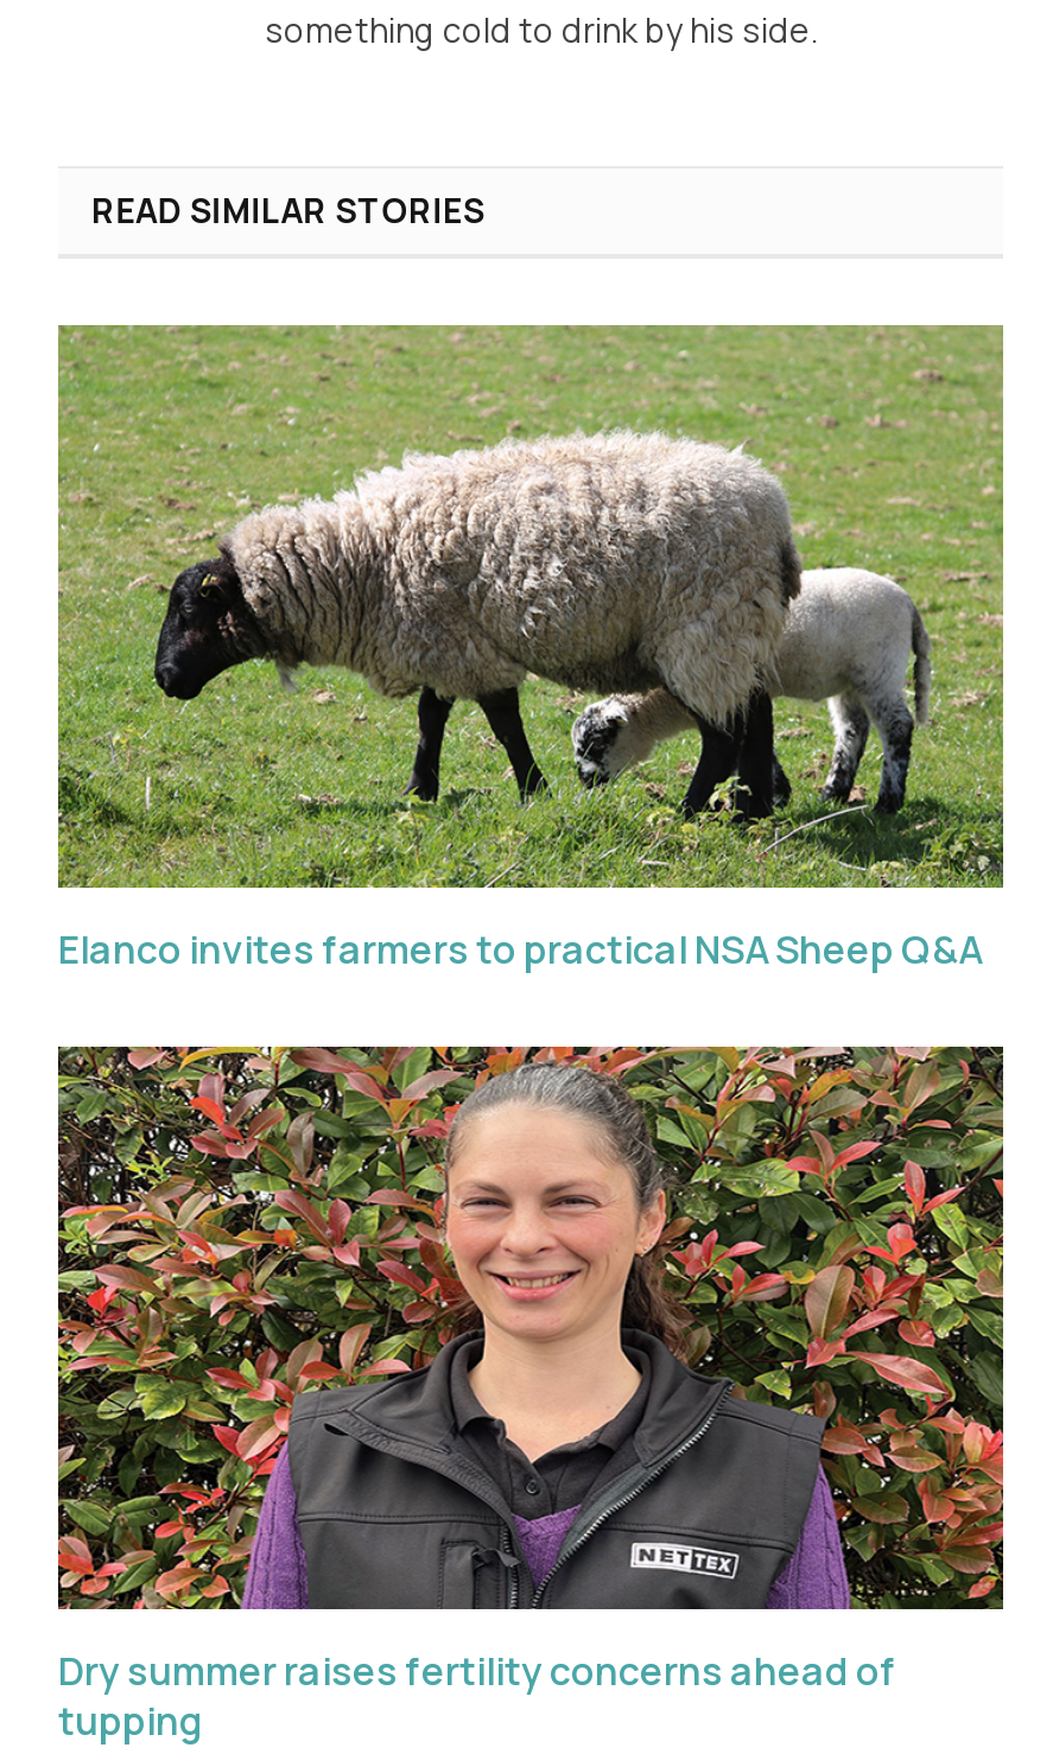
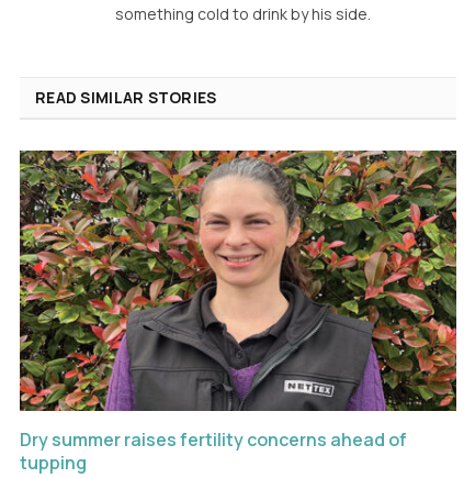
[56,323,1006,975] [image] | Elanco invites farmers to practical NSA Sheep Q&A -> none

